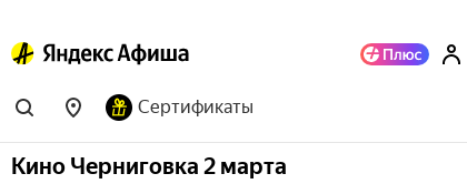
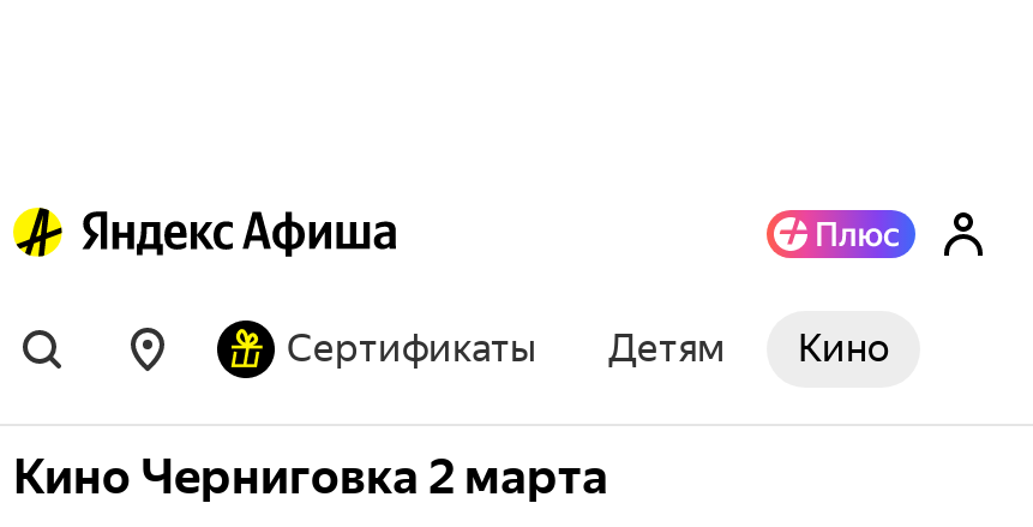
none -> [608,325,889,371] Детям | Кино

